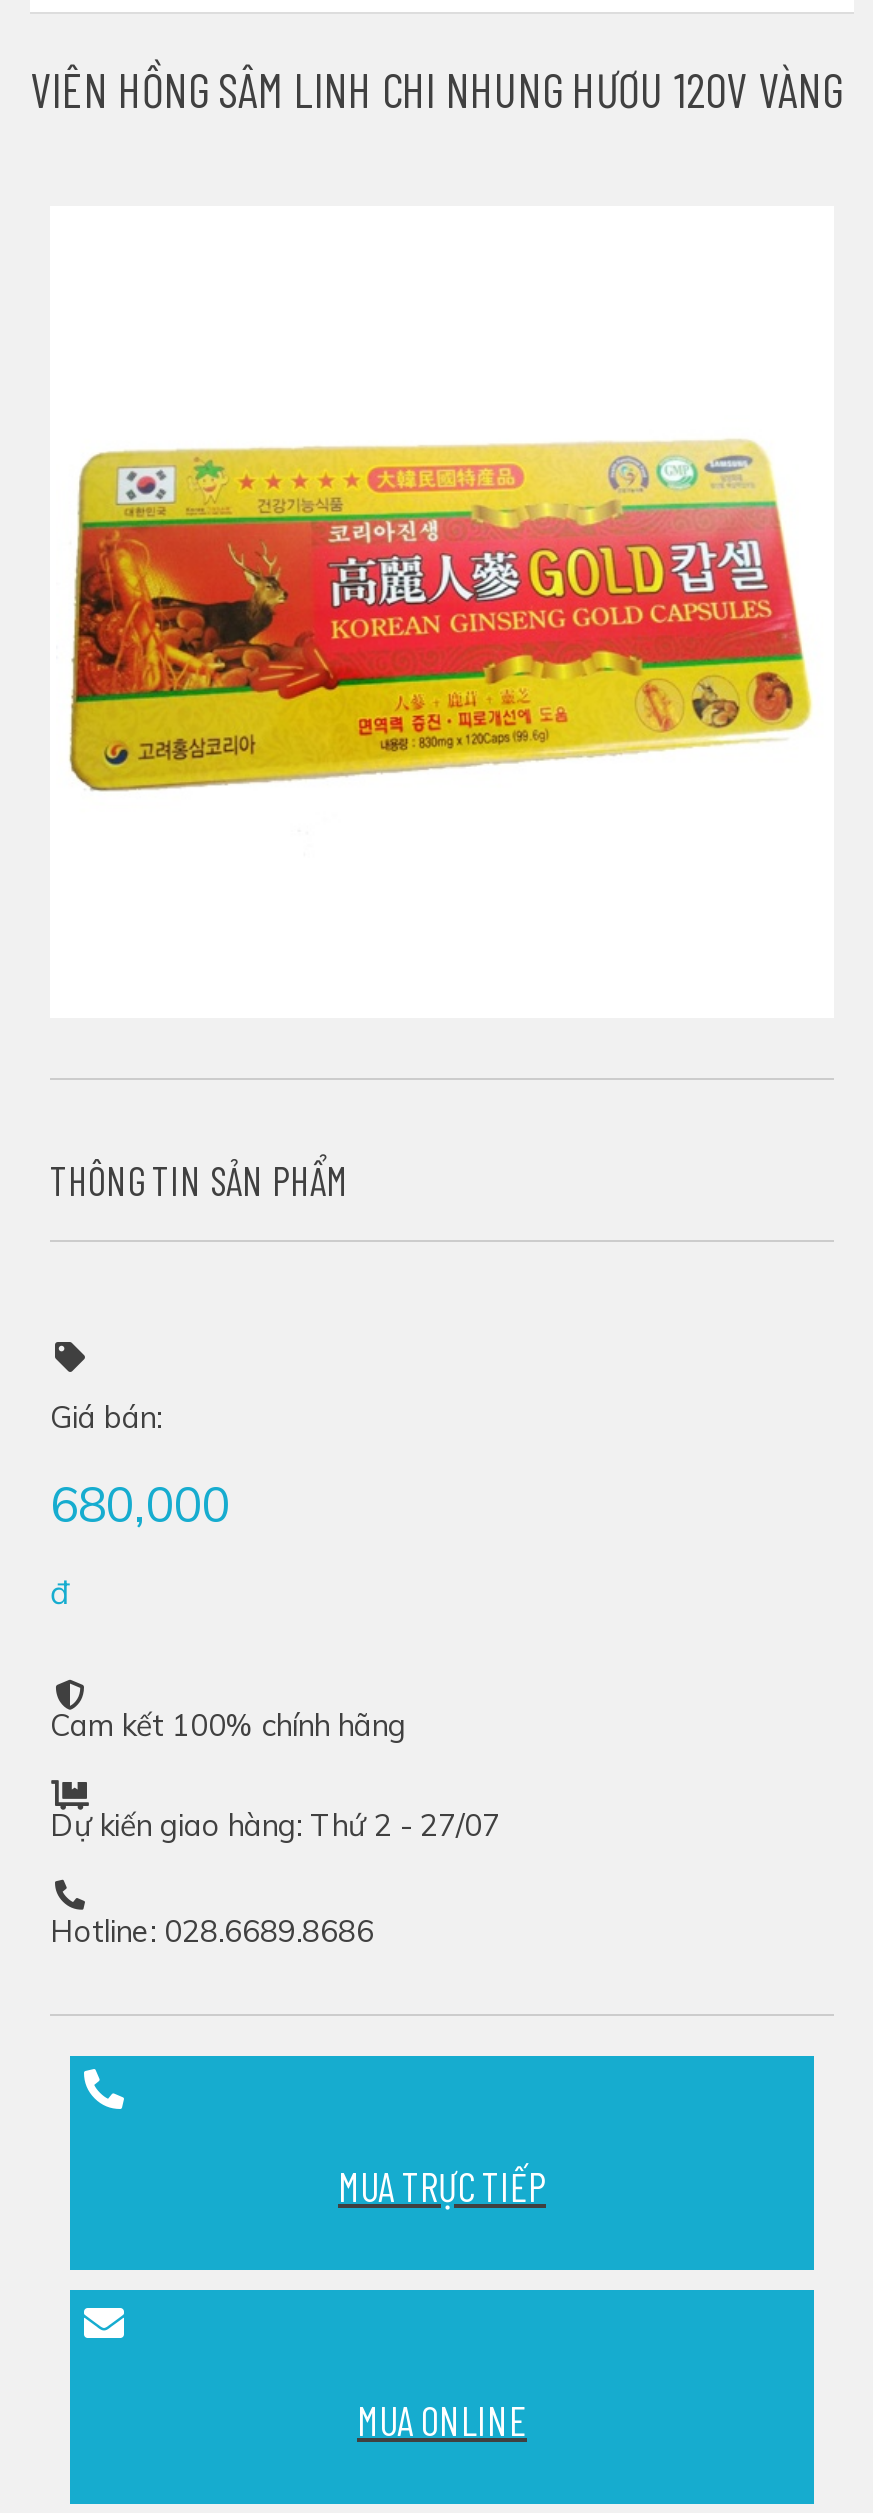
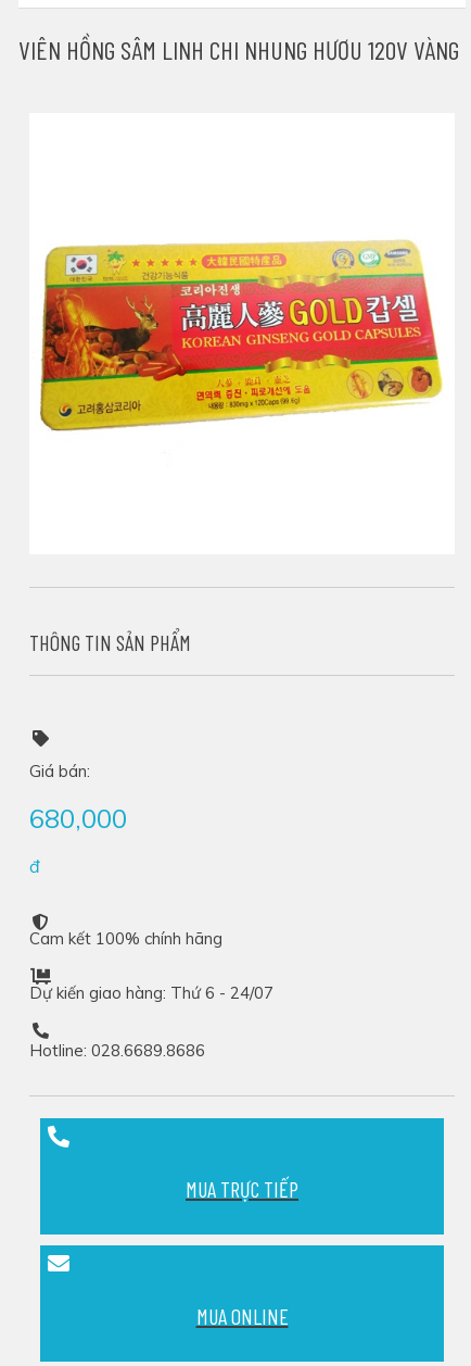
[50,1806,500,1844] Dự kiến giao hàng: Thứ 2 - 27/07 -> [29,982,273,1003] Dự kiến giao hàng: Thứ 6 - 24/07

